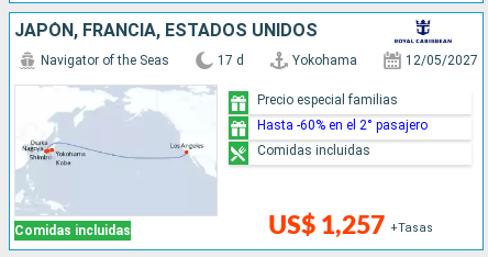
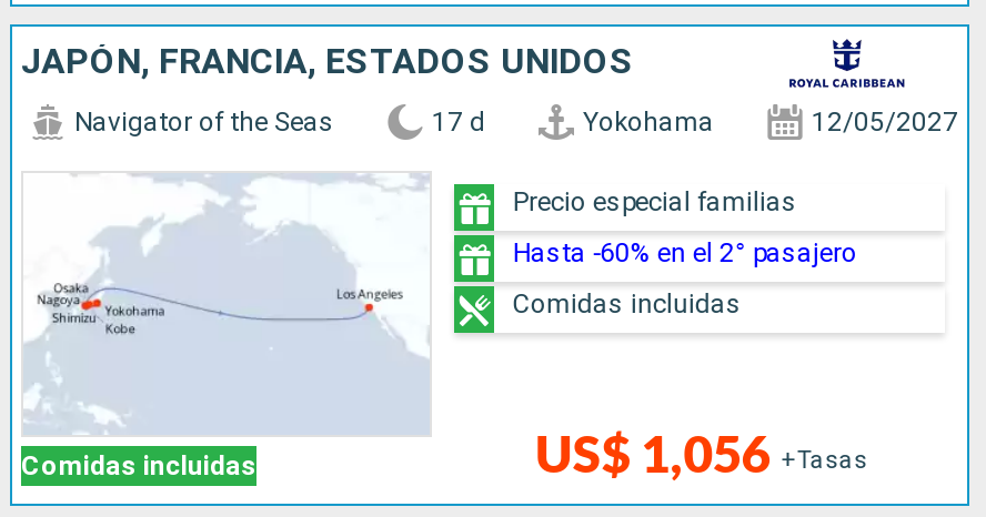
[268,214,433,239] US$ 1,257 +Tasas -> [535,431,868,482] US$ 1,056 +Tasas

